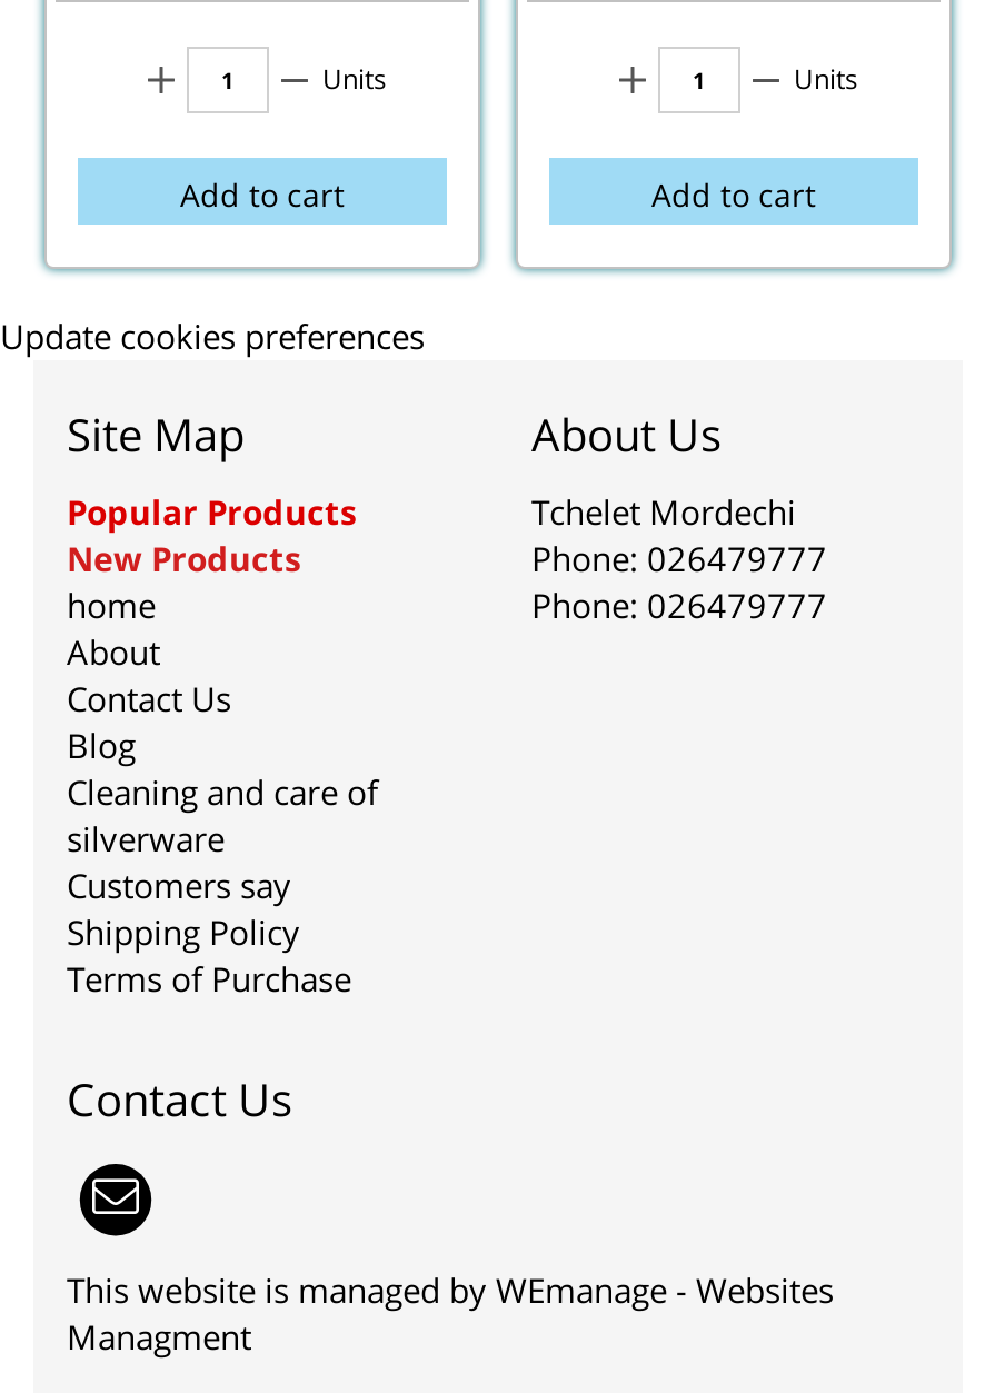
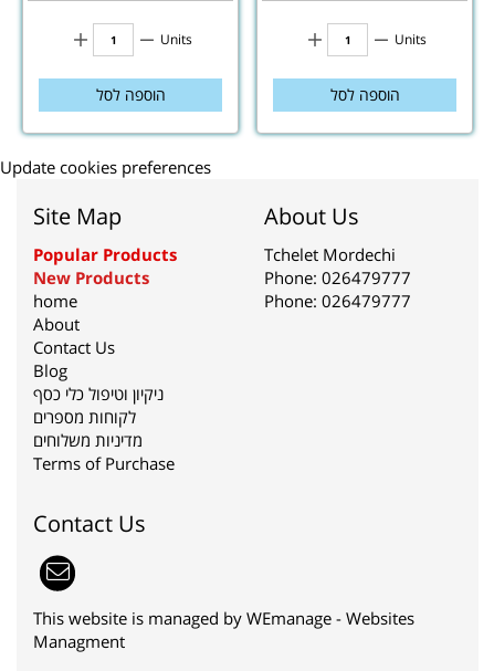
[180,174,345,216] Add to cart -> [96,85,165,106] הוספה לסל
[651,174,816,216] Add to cart -> [330,85,400,106] הוספה לסל
[67,769,378,954] Cleaning and care of | silverware | Customers say | Shipping Policy -> [33,382,164,451] ניקיון וטיפול כלי כסף | לקוחות מספרים | מדיניות משלוחים

